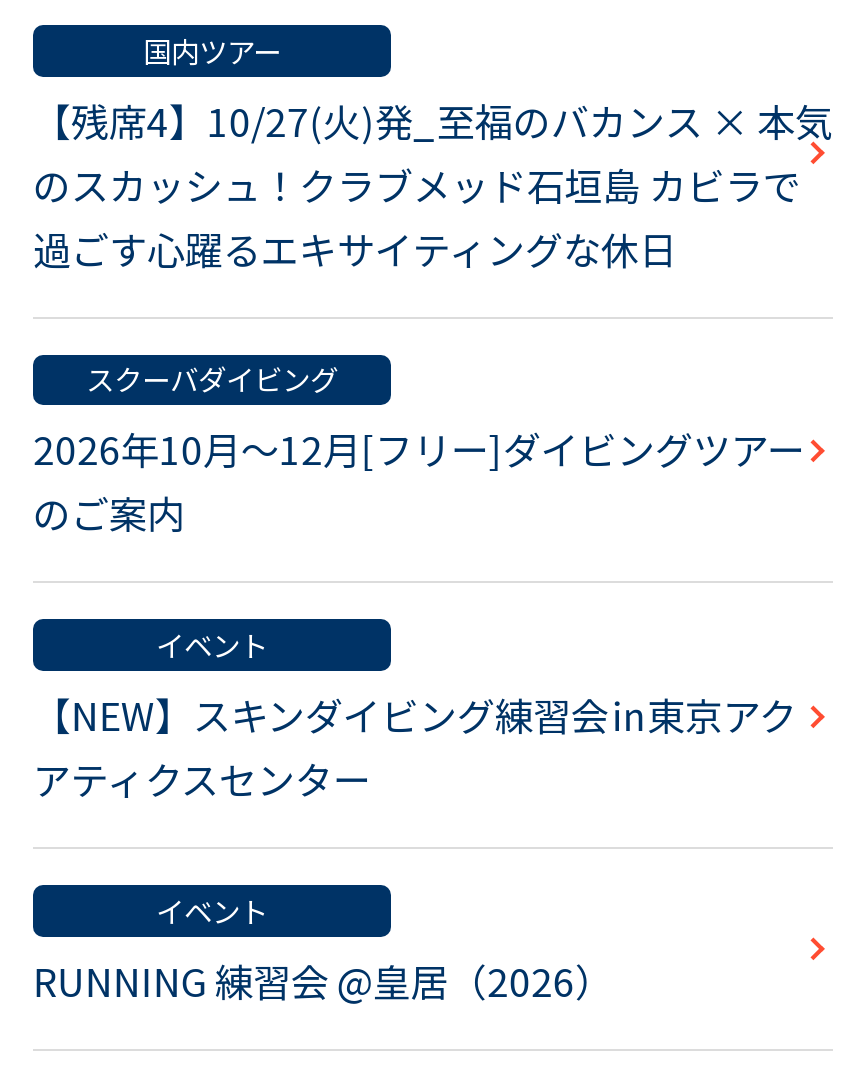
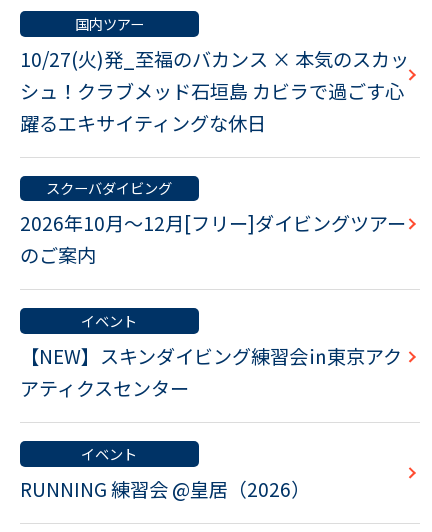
[33,92,833,276] 【残席4】10/27(火)発_至福のバカンス × 本気 | のスカッシュ！クラブメッド石垣島 カビラで | 過ごす心躍るエキサイティングな休日 -> [20,45,409,137] 10/27(火)発_至福のバカンス × 本気のスカッ | シュ！クラブメッド石垣島 カビラで過ごす心 | 躍るエキサイティングな休日

